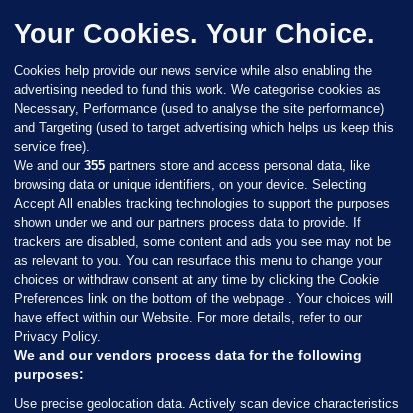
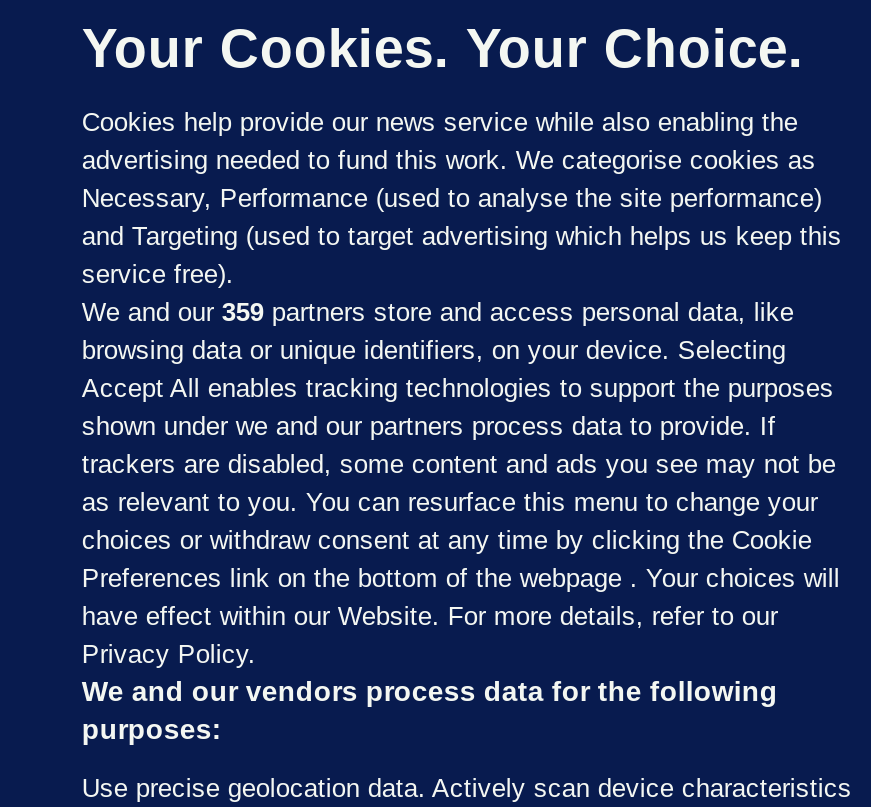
[14,158,370,173] We and our 355 partners store and access personal data, like -> [82,297,794,327] We and our 359 partners store and access personal data, like

